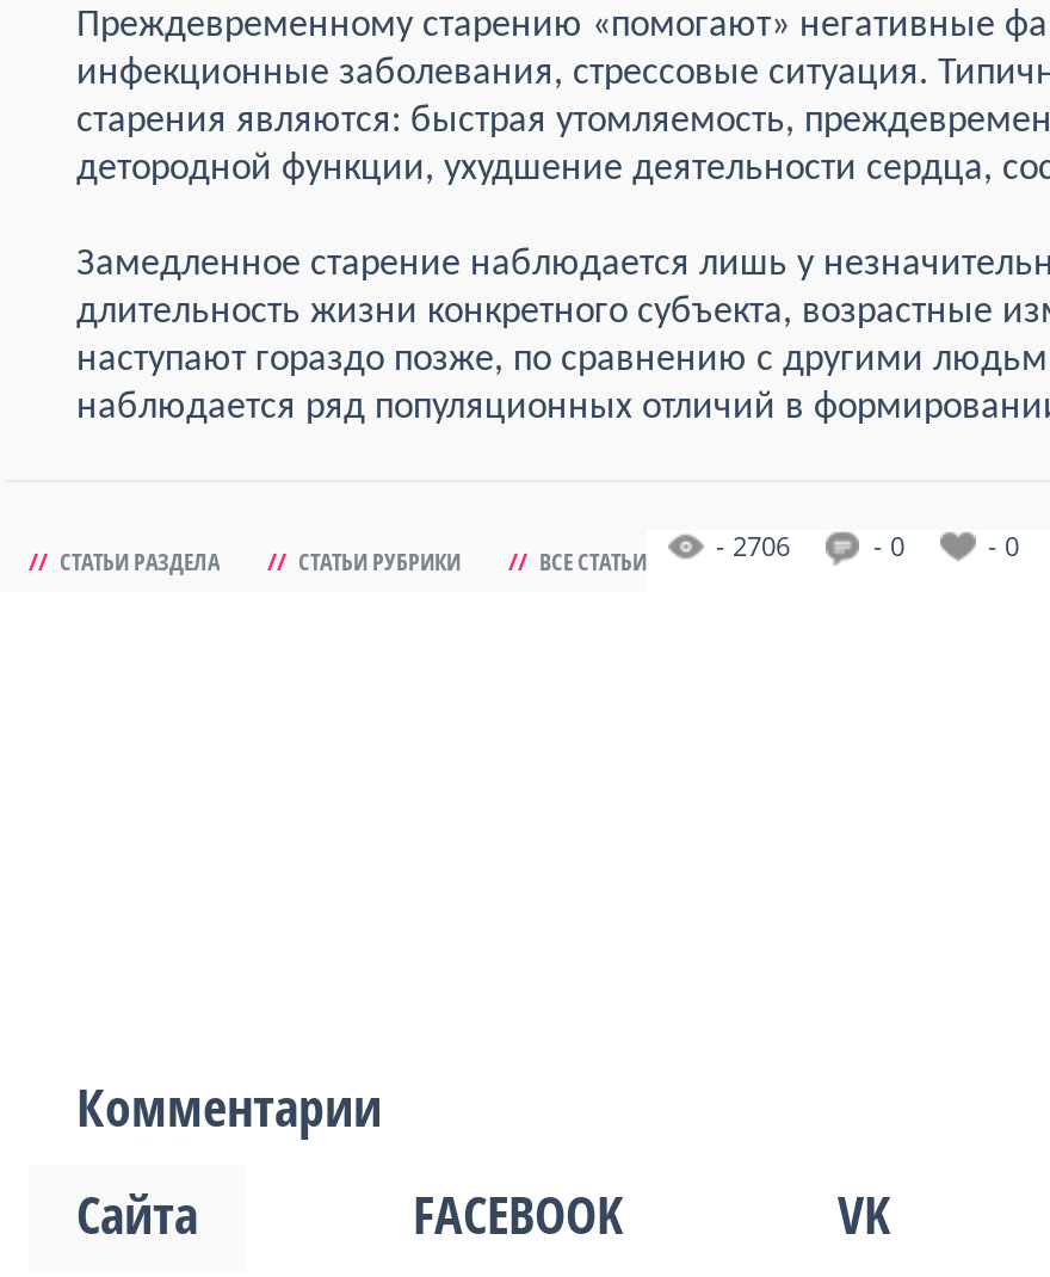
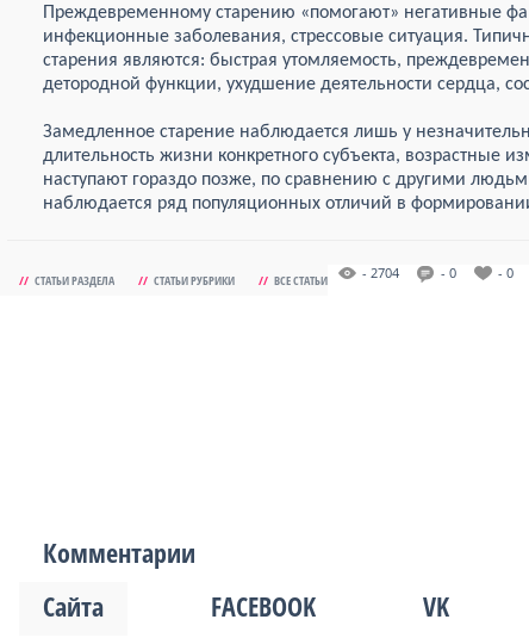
[716,528,790,563] - 2706 -> [362,264,399,281] - 2704

